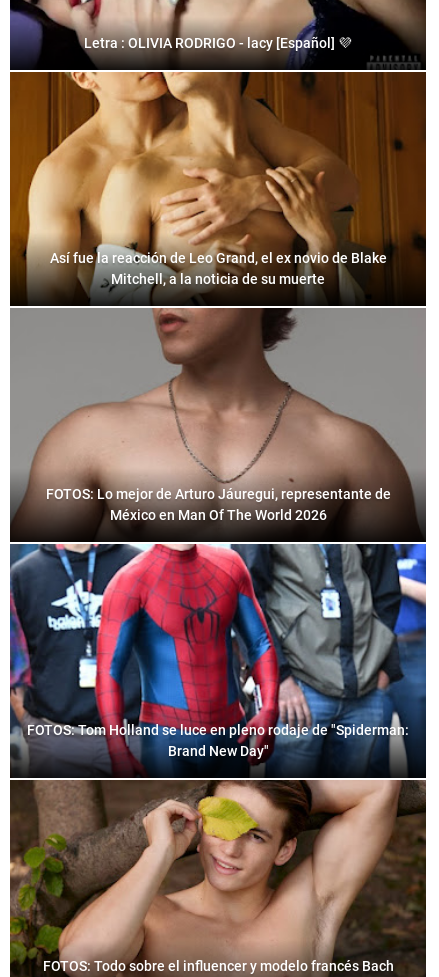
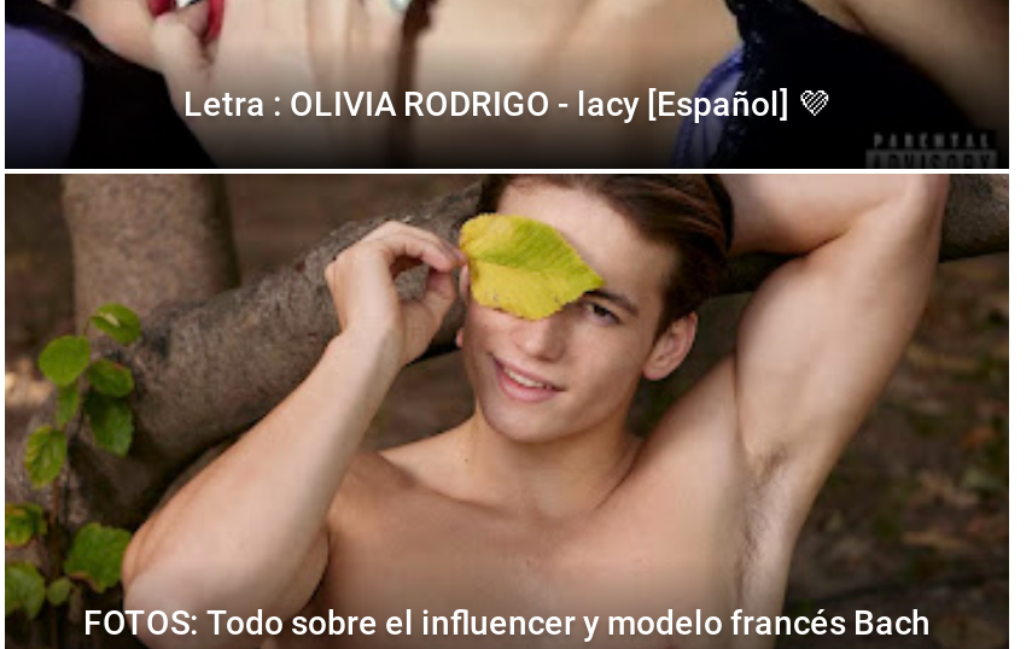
[9,71,427,775] [image] | Así fue la reacción de Leo Grand, el ex novio de Blake | Mitchell, a la noticia de su muerte -> none
[45,486,390,523] FOTOS: Lo mejor de Arturo Jáuregui, representante de | México en Man Of The World 2026 -> none
[27,722,409,759] FOTOS: Tom Holland se luce en pleno rodaje de "Spiderman: | Brand New Day" -> none

